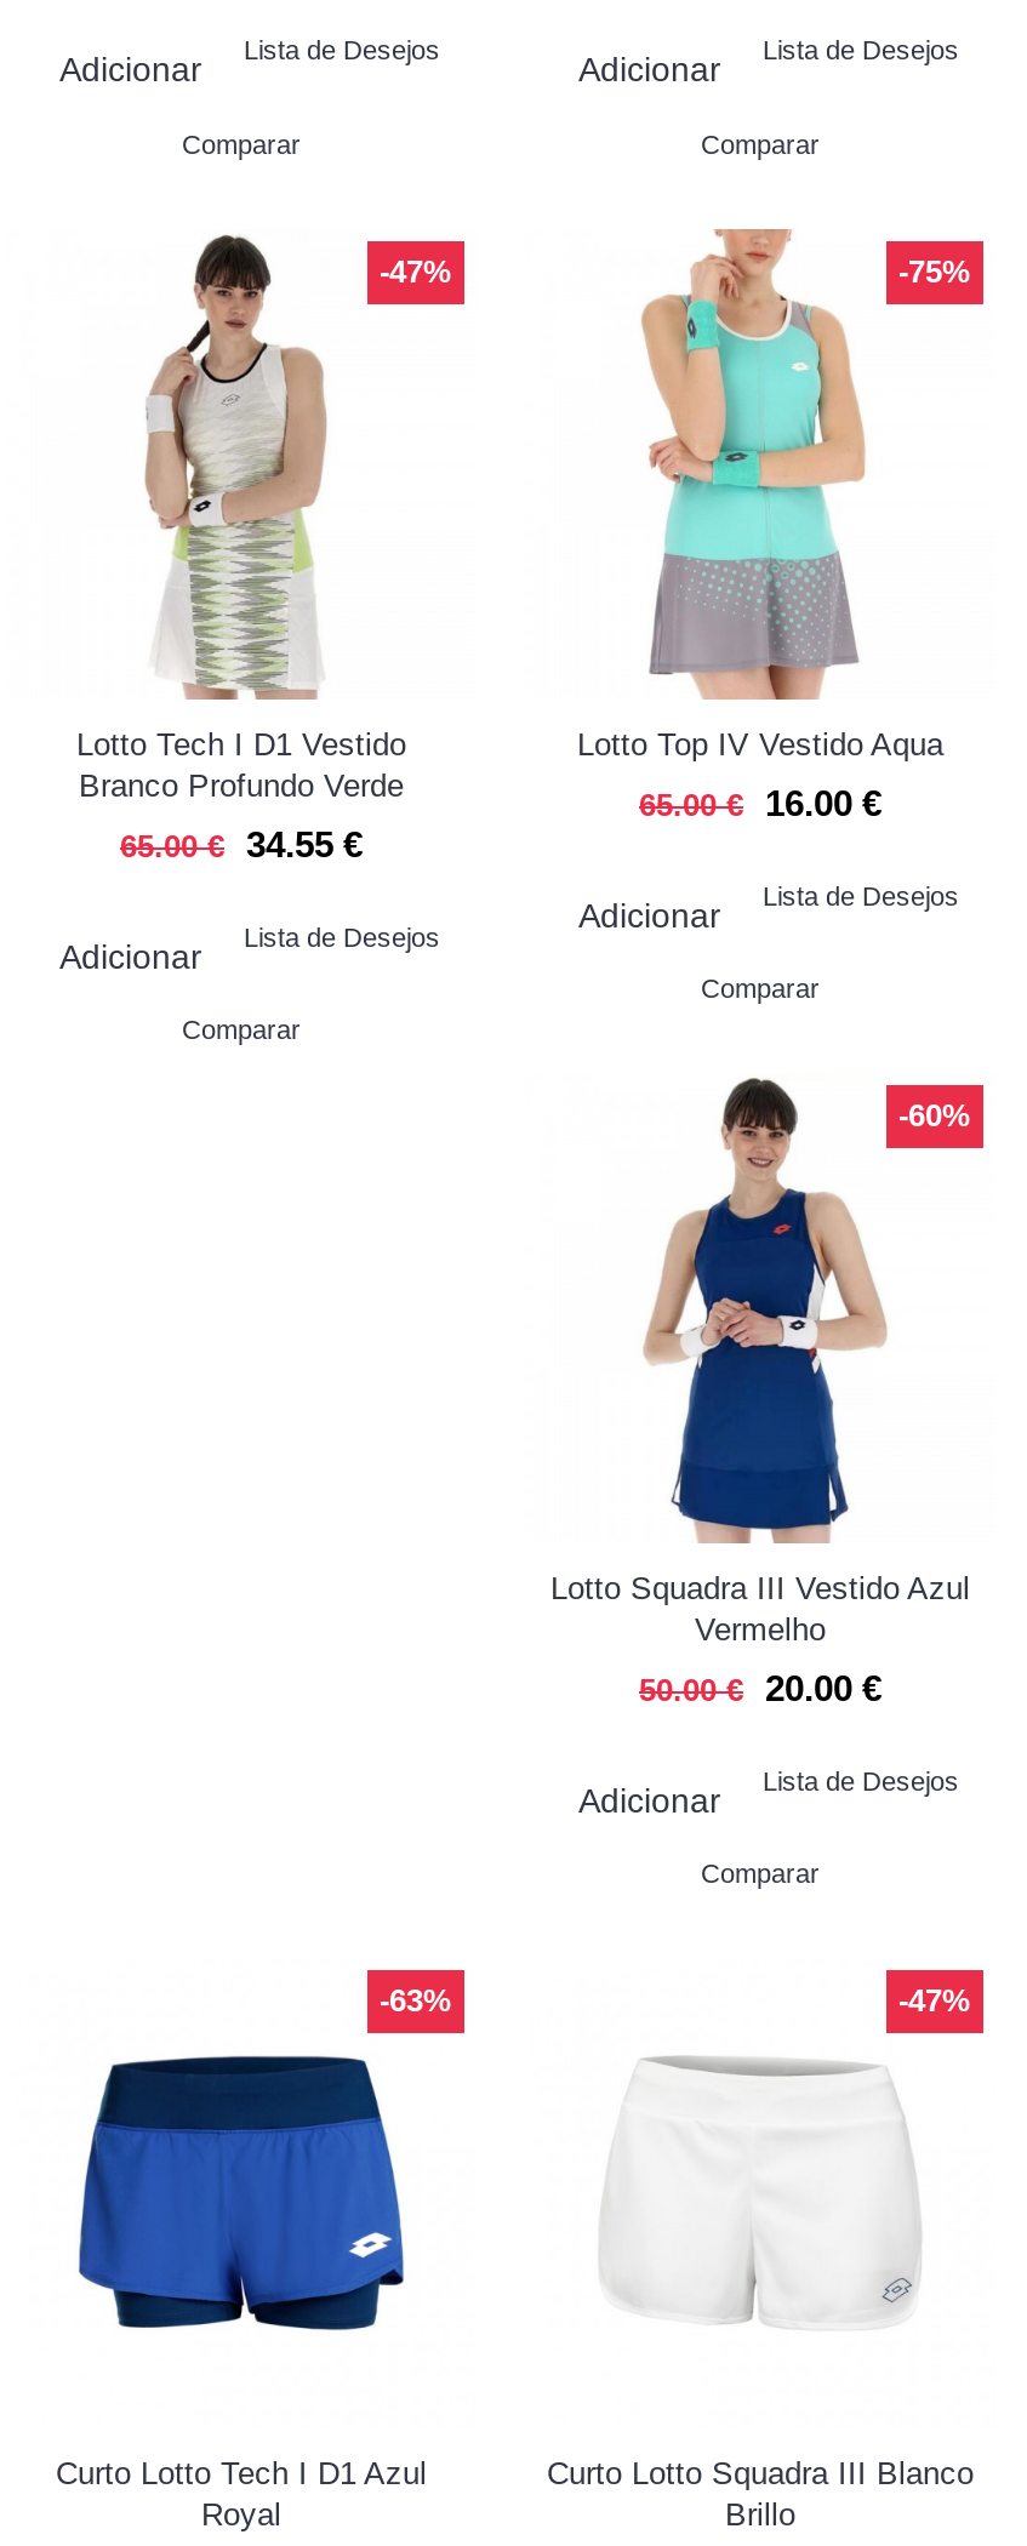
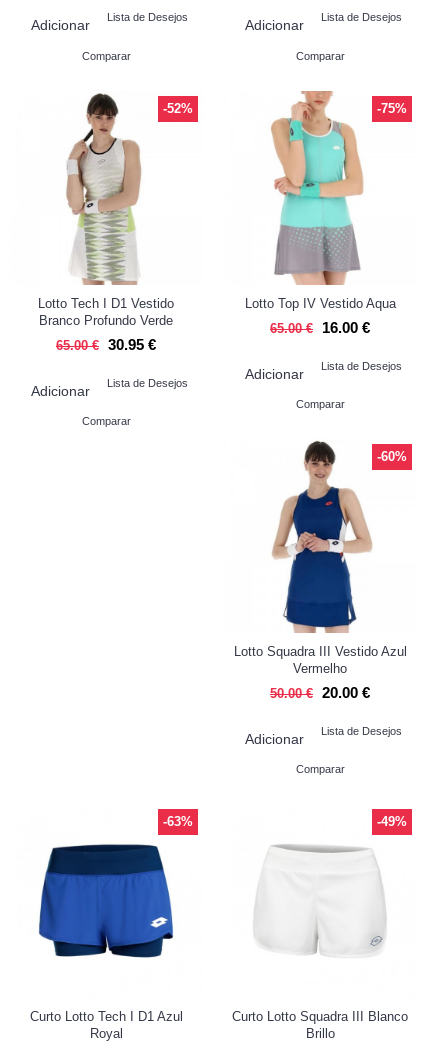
[380,252,452,289] -47% -> [163,101,193,116] -52%
[120,822,363,863] 65.00 € 34.55 € -> [56,336,156,353] 65.00 € 30.95 €
[898,1983,971,2019] -47% -> [377,814,407,829] -49%

